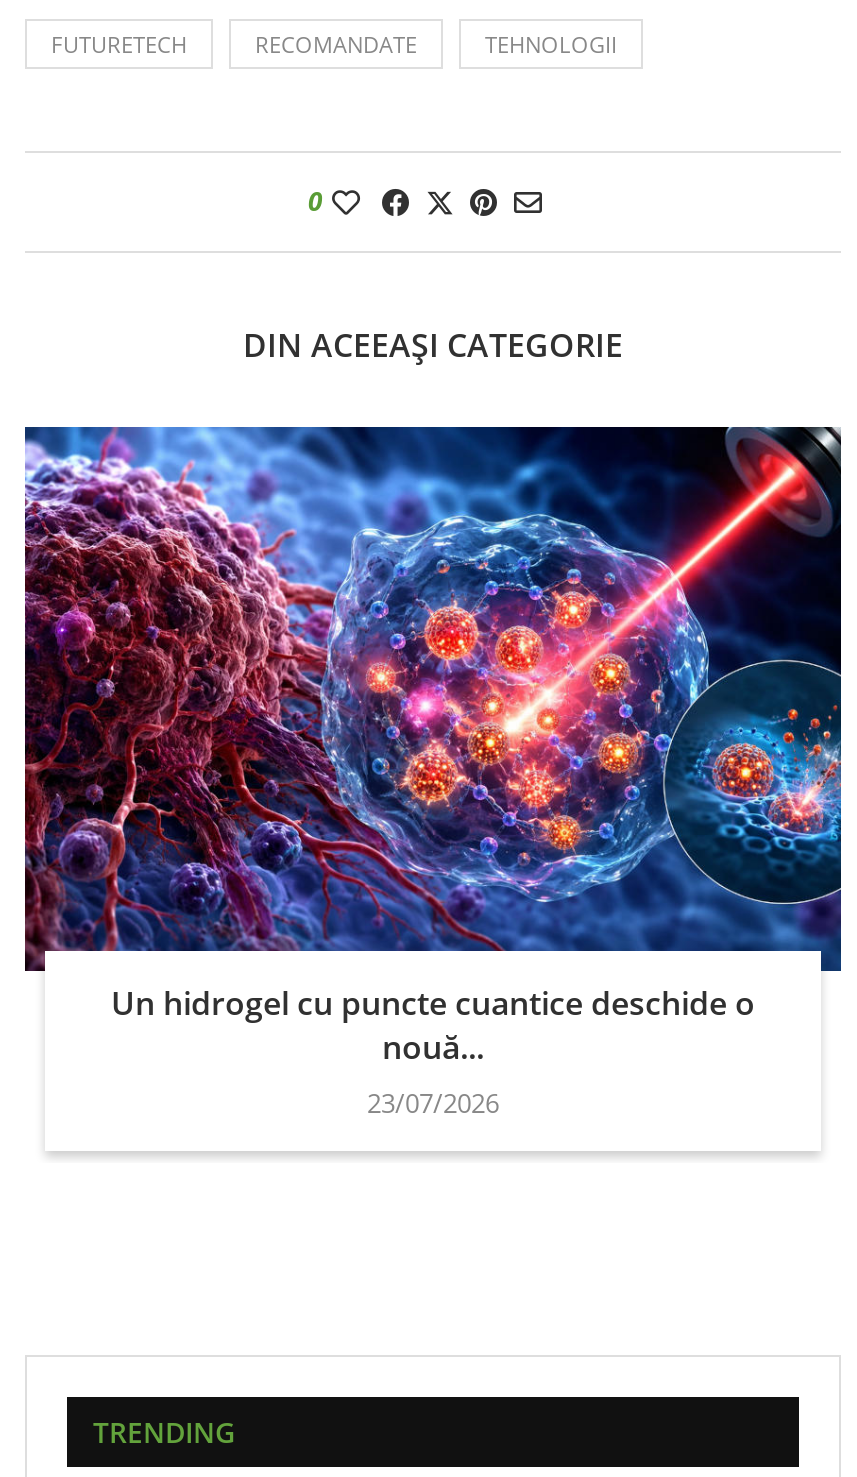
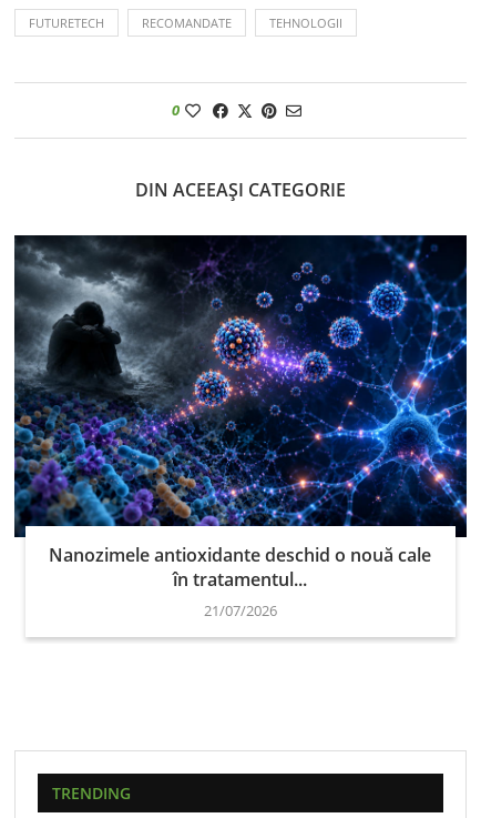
[23,425,843,1121] [image] | Un hidrogel cu puncte cuantice deschide o | nouă... | 23/07/2026 -> [13,234,468,620] [image] | Nanozimele antioxidante deschid o nouă cale | în tratamentul... | 21/07/2026

